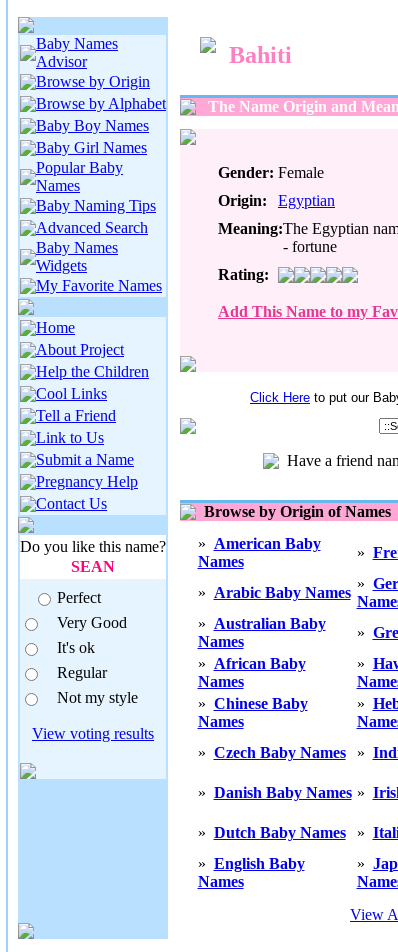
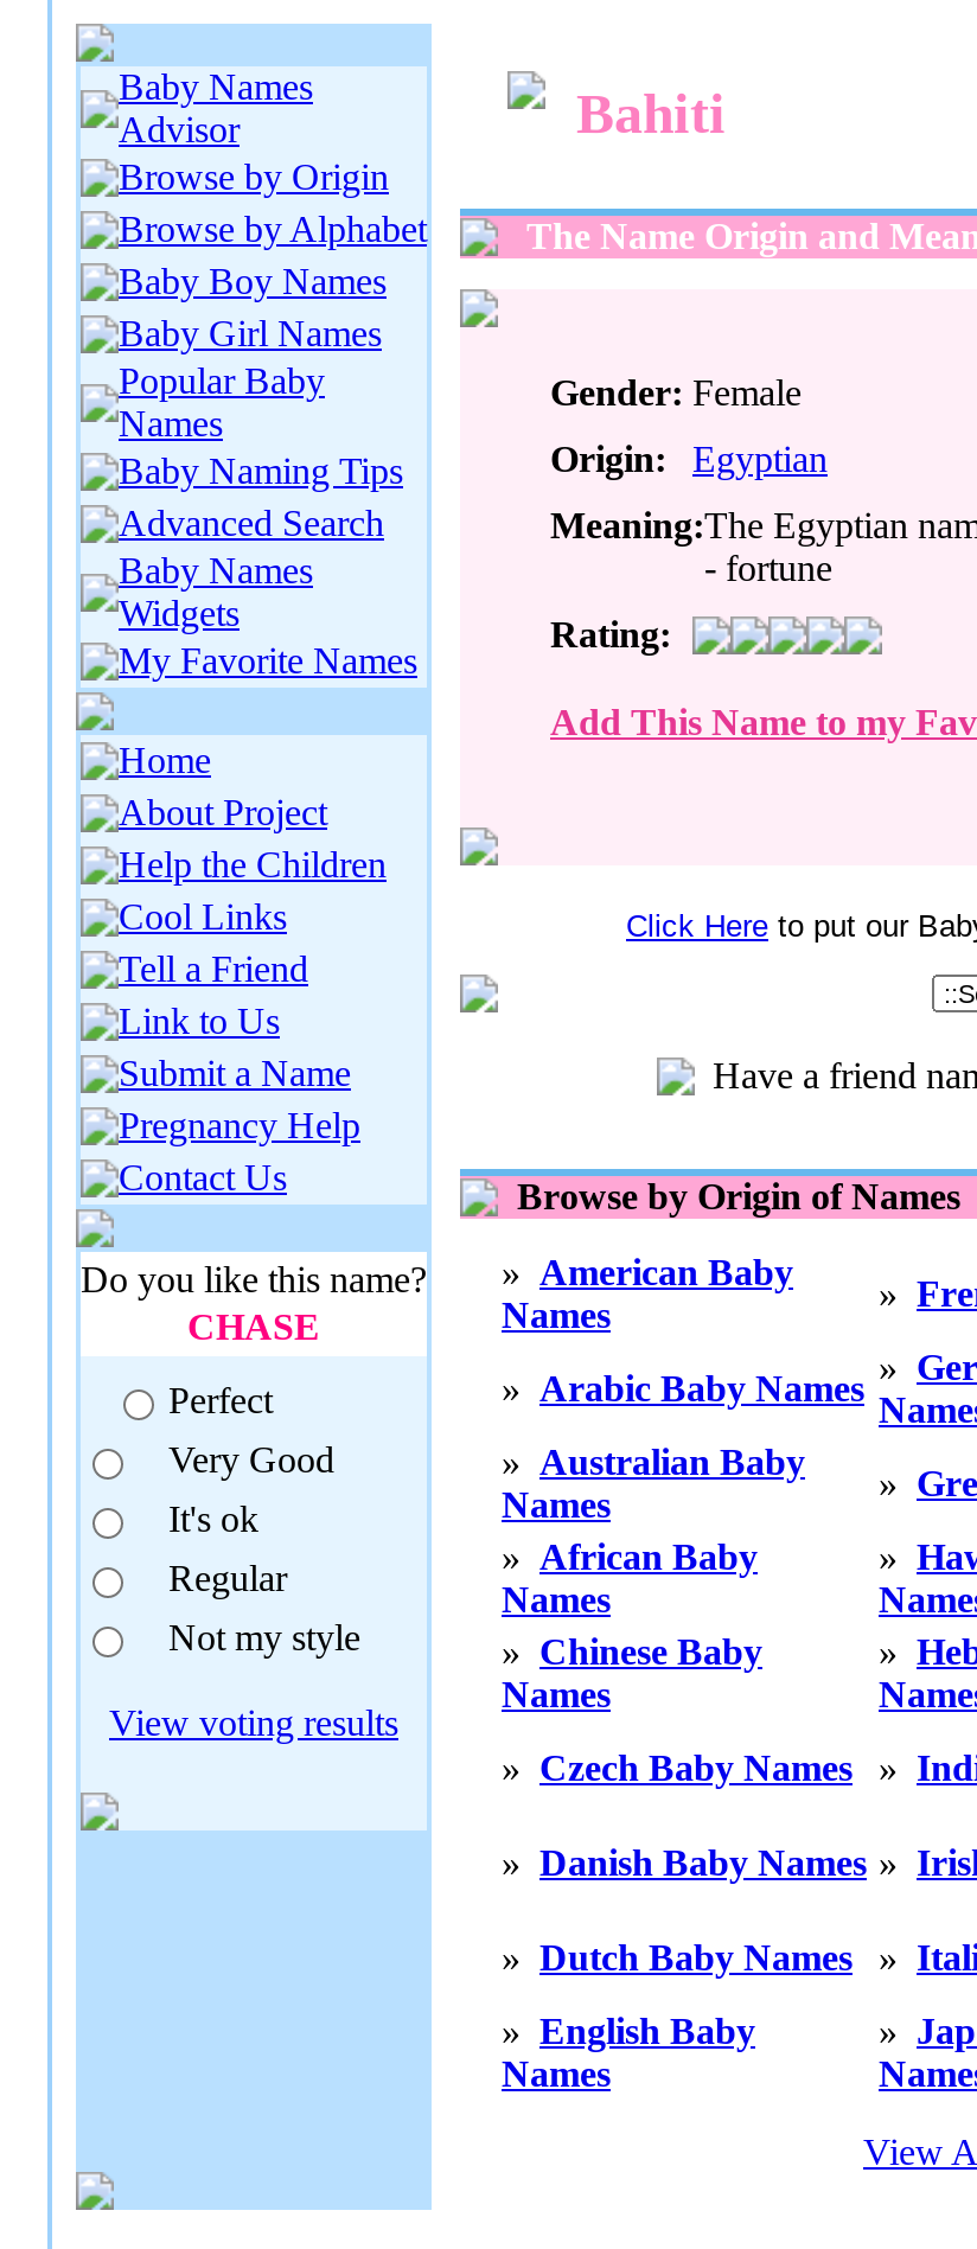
[71,558,115,575] SEAN -> [187,1306,320,1347] CHASE

